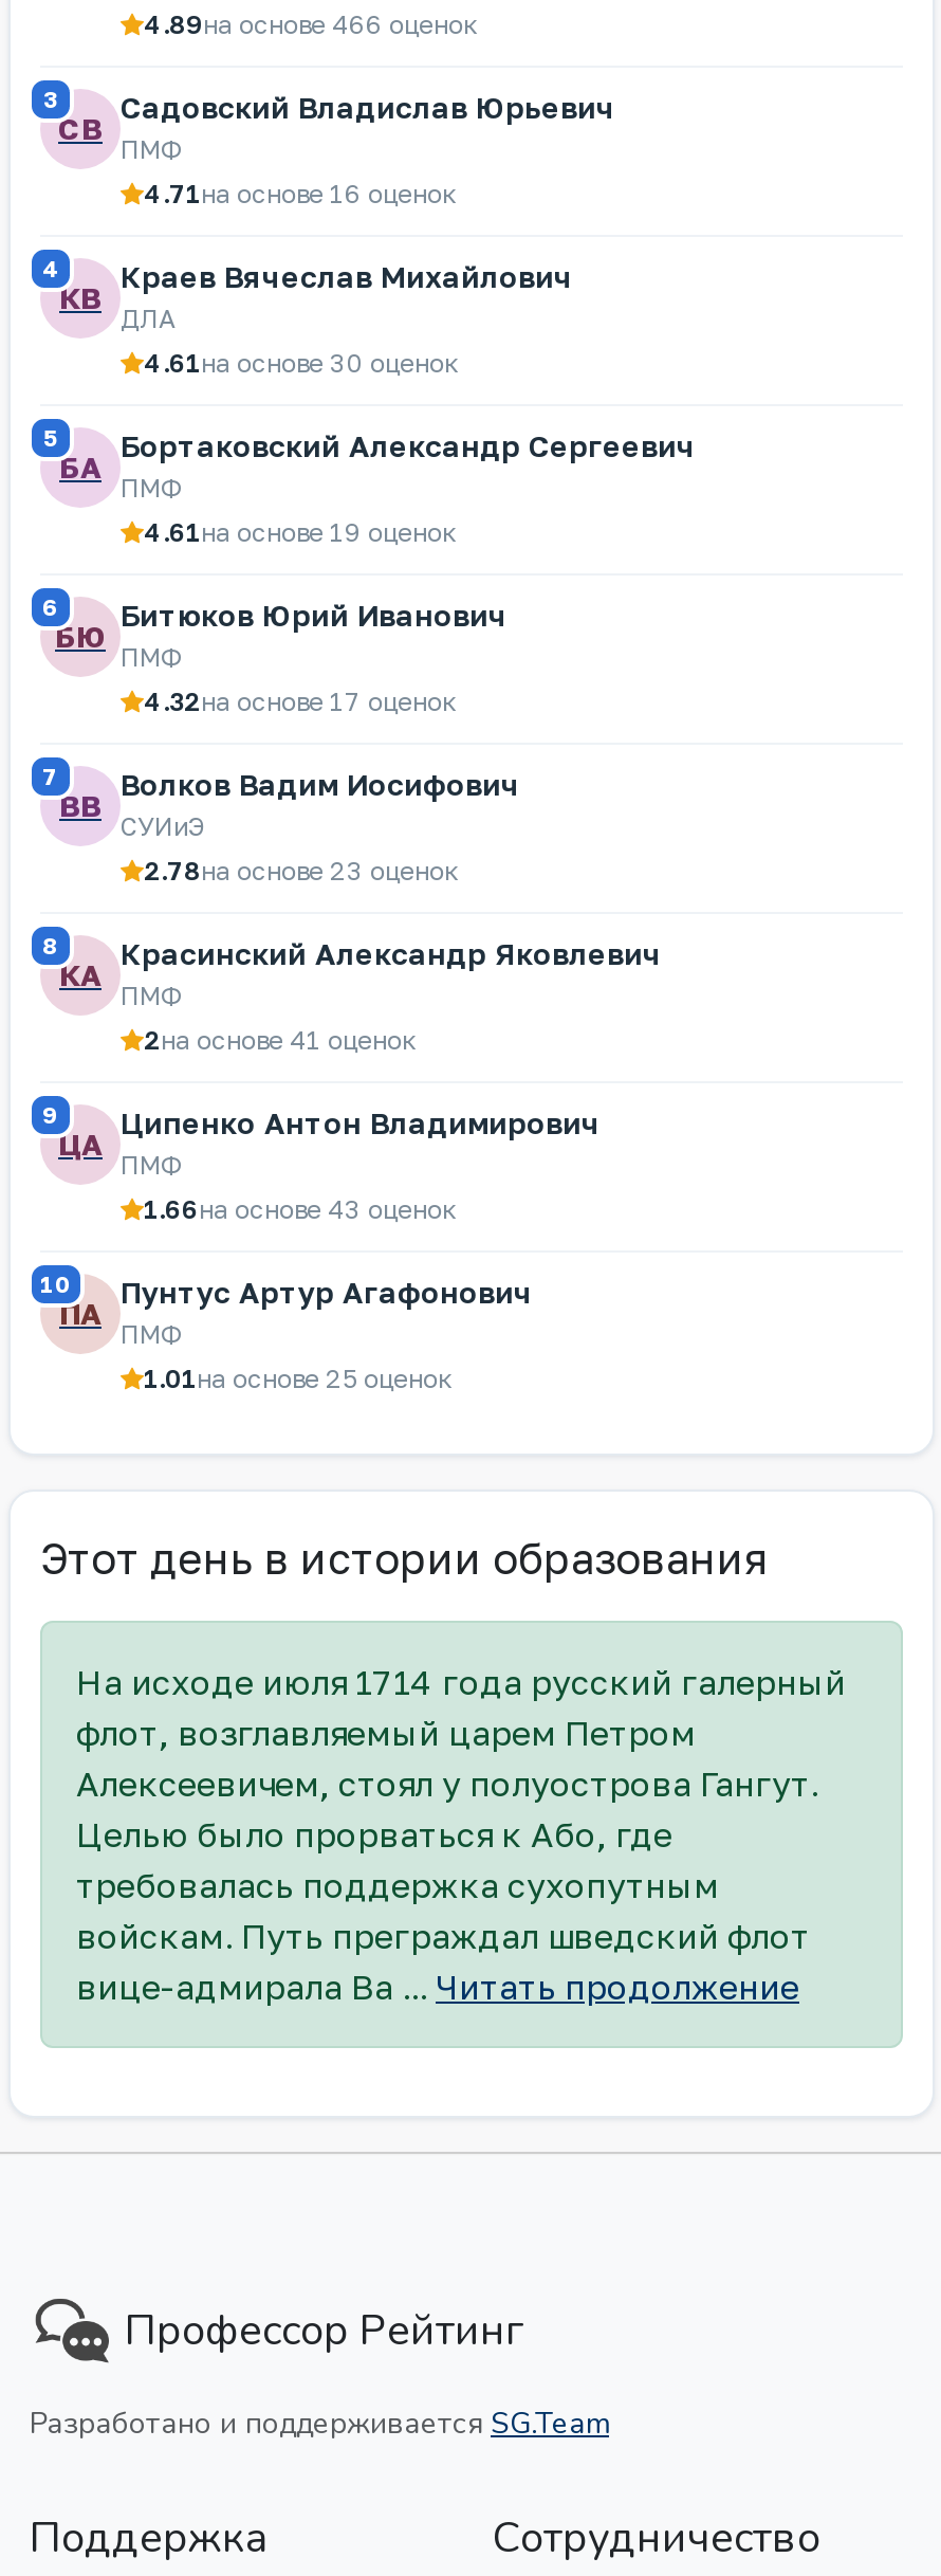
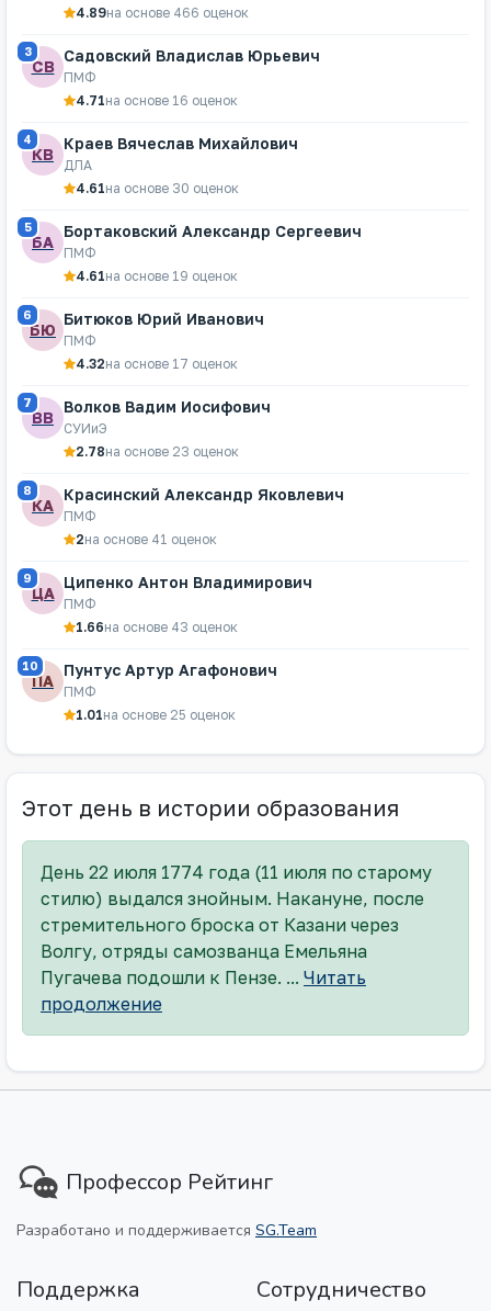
[76,1661,846,2008] На исходе июля 1714 года русский галерный | флот, возглавляемый царем Петром | Алексеевичем, стоял у полуострова Гангут. | Целью было прорваться к Або, где | требовалась поддержка сухопутным | войскам. Путь преграждал шведский флот | вице-адмирала Ва ... Читать продолжение -> [41,861,432,1015] День 22 июля 1774 года (11 июля по старому | стилю) выдался знойным. Накануне, после | стремительного броска от Казани через | Волгу, отряды самозванца Емельяна | Пугачева подошли к Пензе. ... Читать | продолжение

